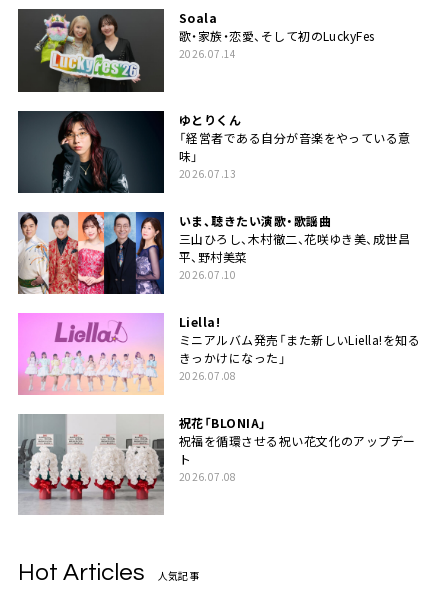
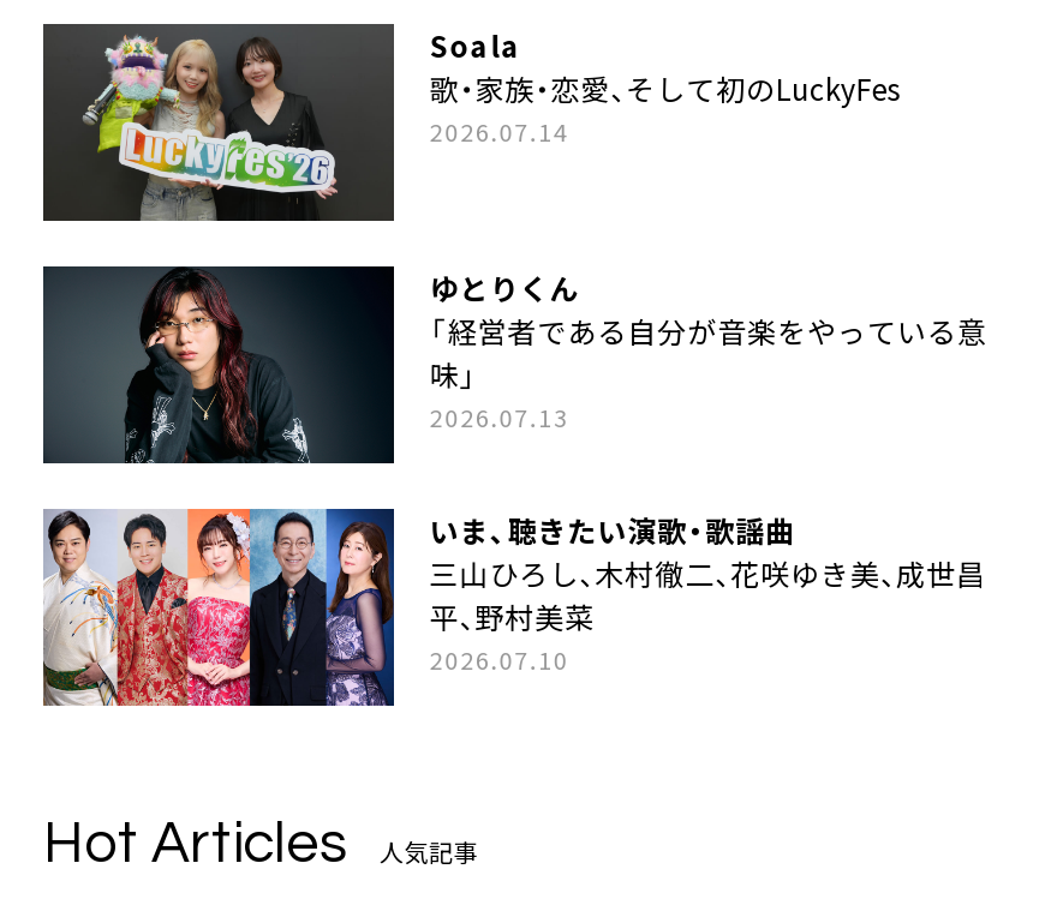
[17,312,420,484] [image] | Liella! | ミニアルバム発売「また新しいLiella!を知る | きっかけになった」 | 2026.07.08 | 祝花「BLONIA」 | 祝福を循環させる祝い花文化のアップデー | ト | 2026.07.08 -> none
[18,413,164,515] [image] -> none

